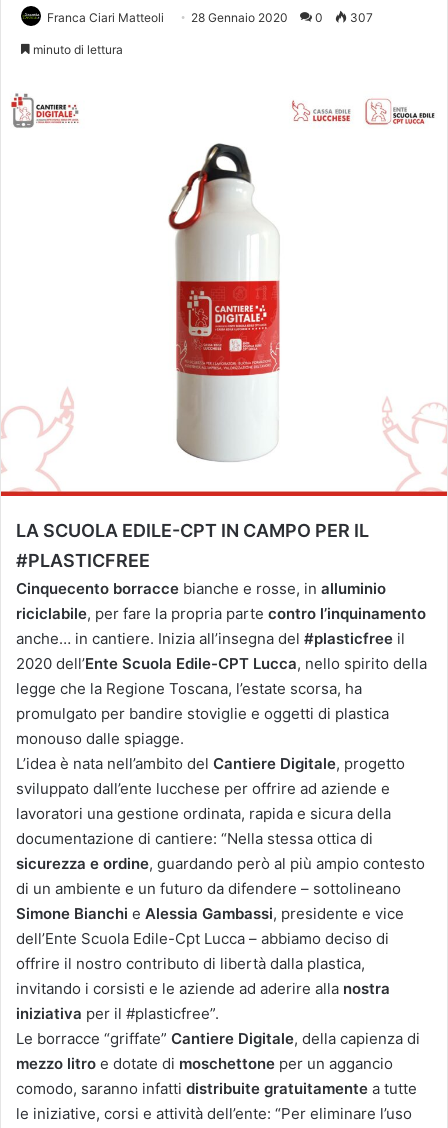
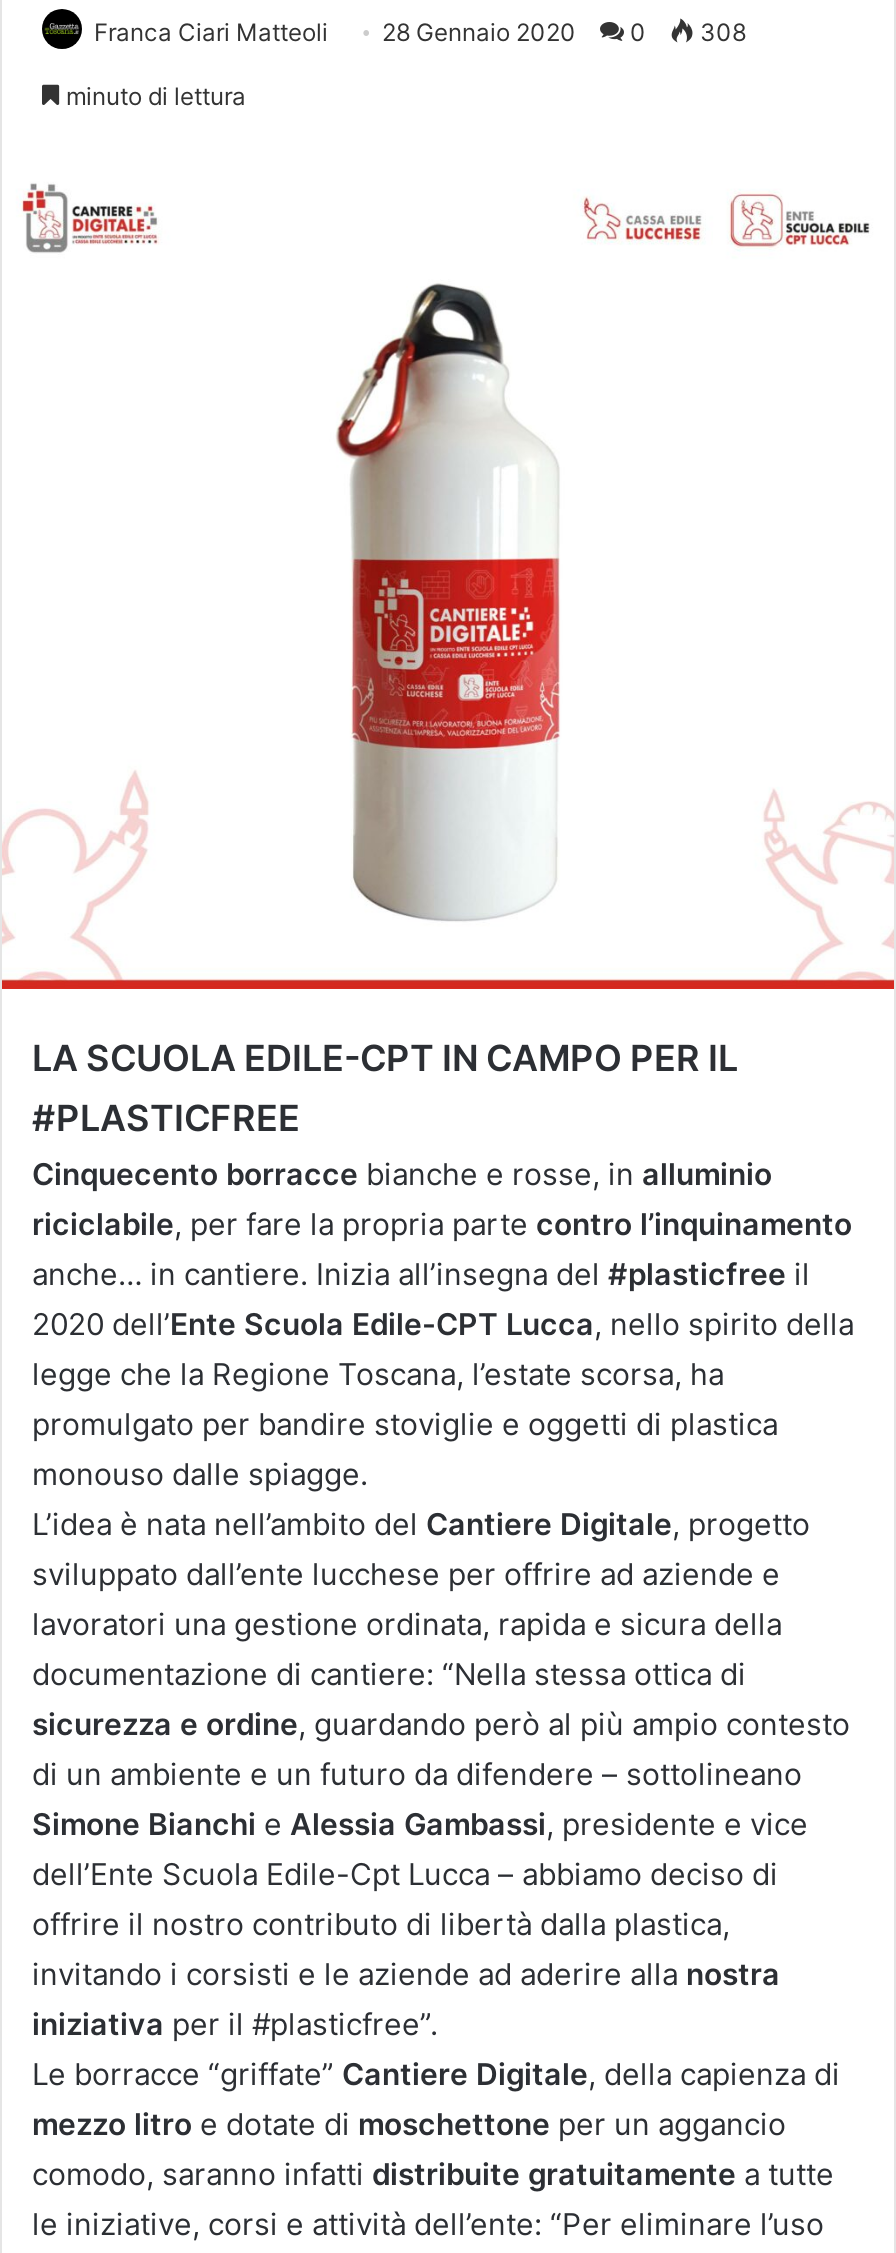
[47,10,373,25] Franca Ciari Matteoli 28 Gennaio 2020 0 307 -> [94,17,746,47] Franca Ciari Matteoli 28 Gennaio 2020 0 308

